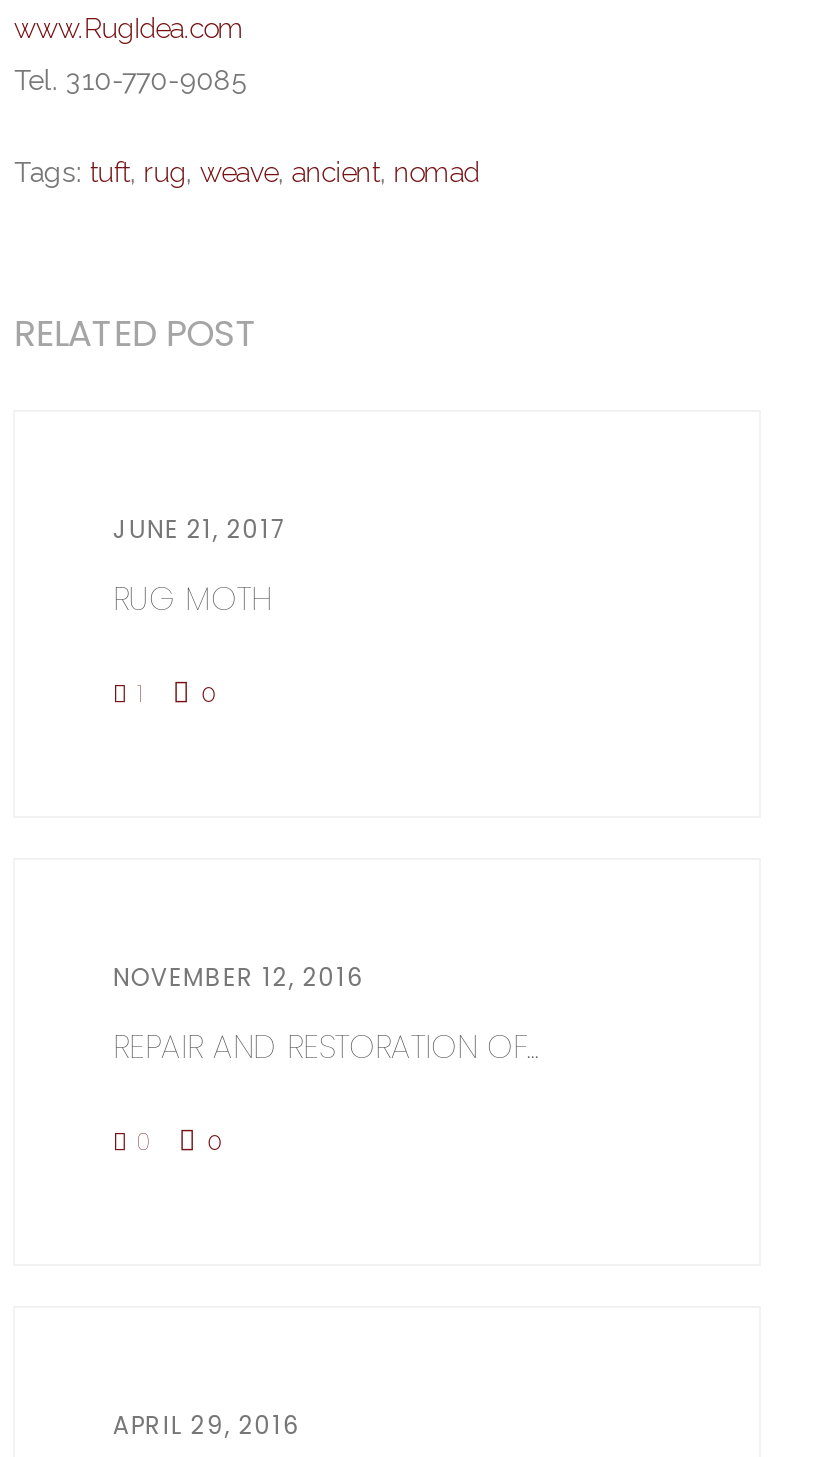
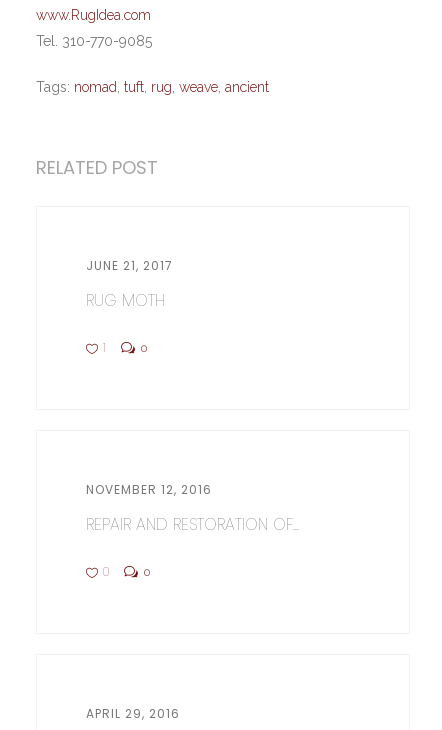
[14,156,480,188] Tags: tuft, rug, weave, ancient, nomad -> [36,79,269,95] Tags: nomad, tuft, rug, weave, ancient

